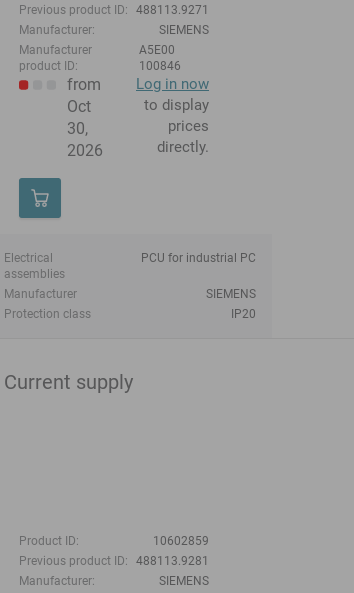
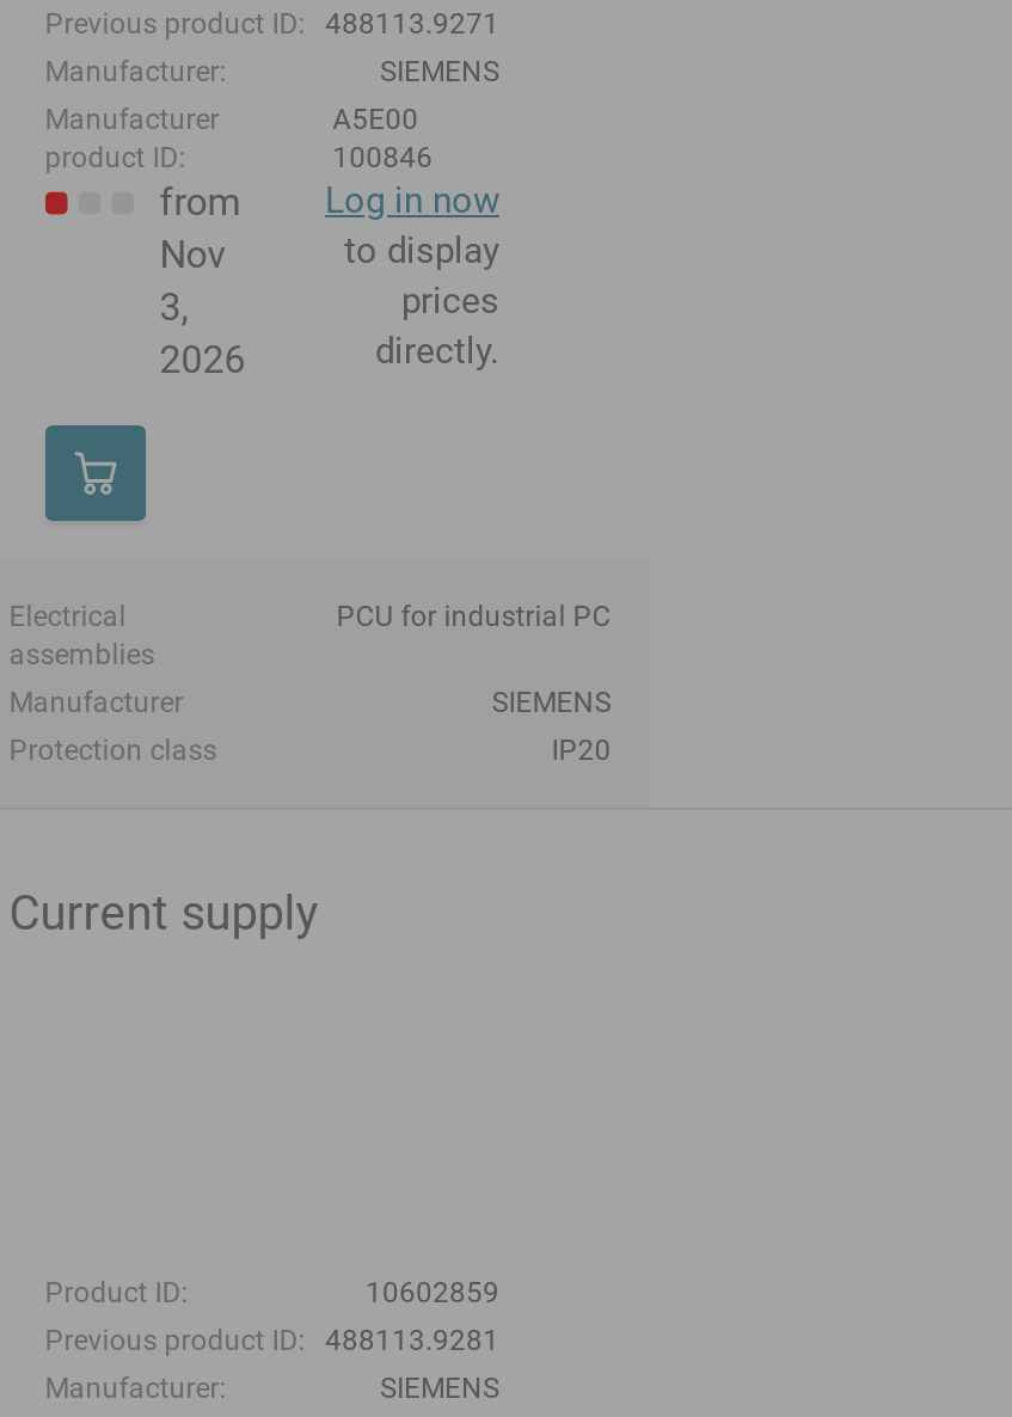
[67,97,91,138] Oct | 30, -> [160,232,227,330] Nov | 3,

